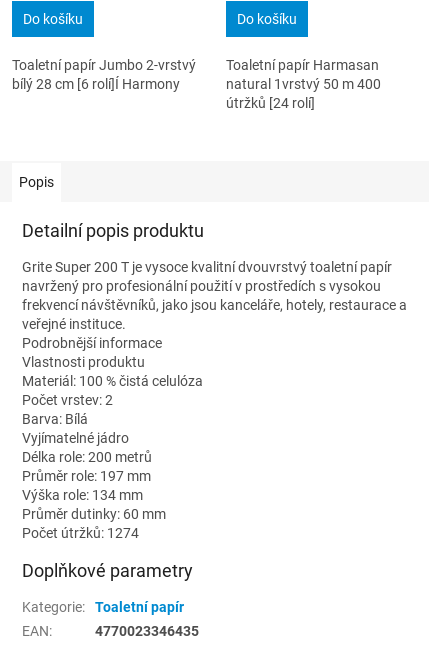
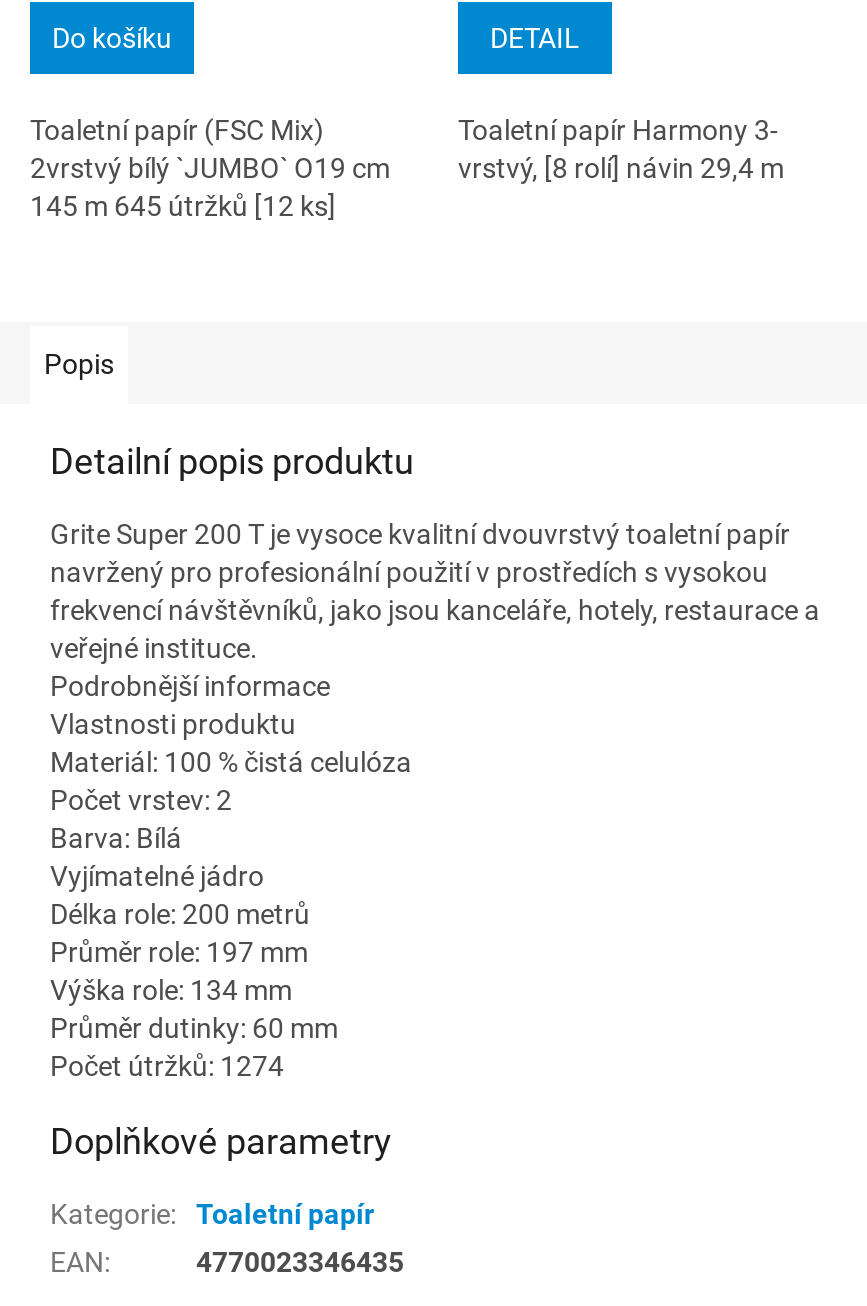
[237,11,297,27] Do košíku -> [490,21,580,53] DETAIL
[12,57,196,92] Toaletní papír Jumbo 2-vrstvý | bílý 28 cm [6 rolí]Í Harmony -> [30,113,390,221] Toaletní papír (FSC Mix) | 2vrstvý bílý `JUMBO` O19 cm | 145 m 645 útržků [12 ks]
[226,57,381,111] Toaletní papír Harmasan | natural 1vrstvý 50 m 400 | útržků [24 rolí] -> [458,113,784,183] Toaletní papír Harmony 3- | vrstvý, [8 rolí] návin 29,4 m

